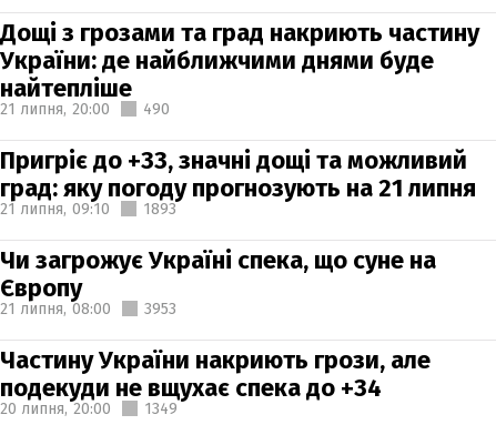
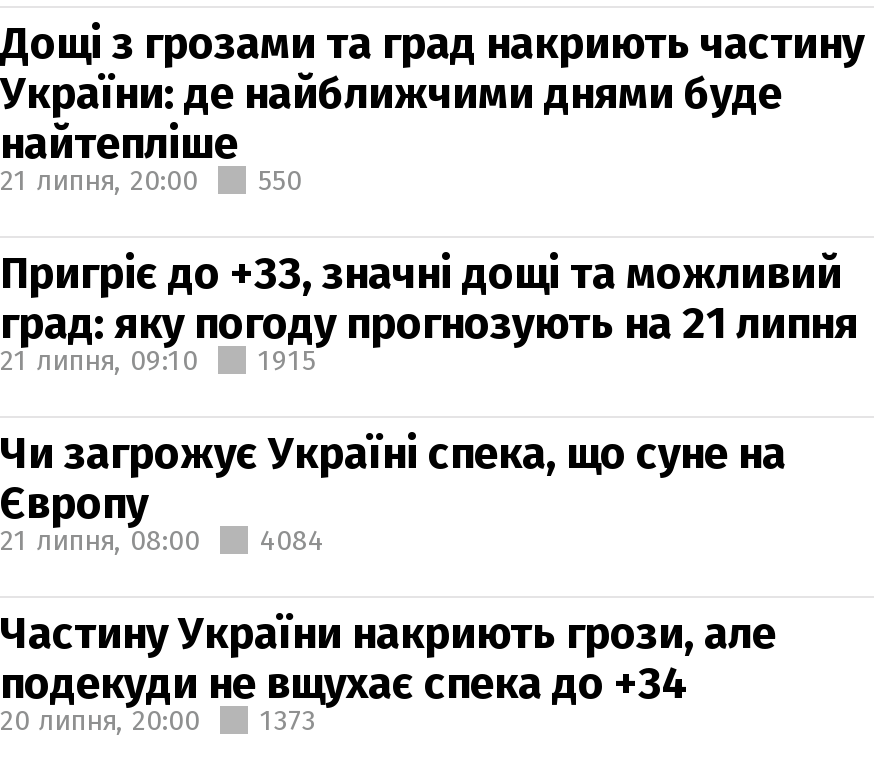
[0,99,170,118] 21 липня, 20:00 490 -> [0,163,302,197] 21 липня, 20:00 550
[143,199,176,218] 1893 -> [258,343,316,377] 1915
[0,299,176,318] 21 липня, 08:00 3953 -> [0,523,324,557] 21 липня, 08:00 4084
[0,399,178,418] 20 липня, 20:00 1349 -> [0,703,316,737] 20 липня, 20:00 1373

